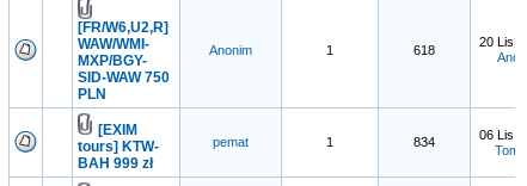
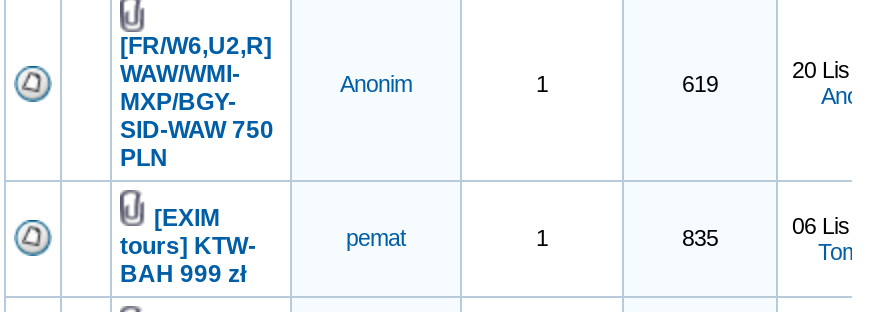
[413,43,435,57] 618 -> [682,72,718,96] 619
[413,135,435,149] 834 -> [682,226,718,250] 835

